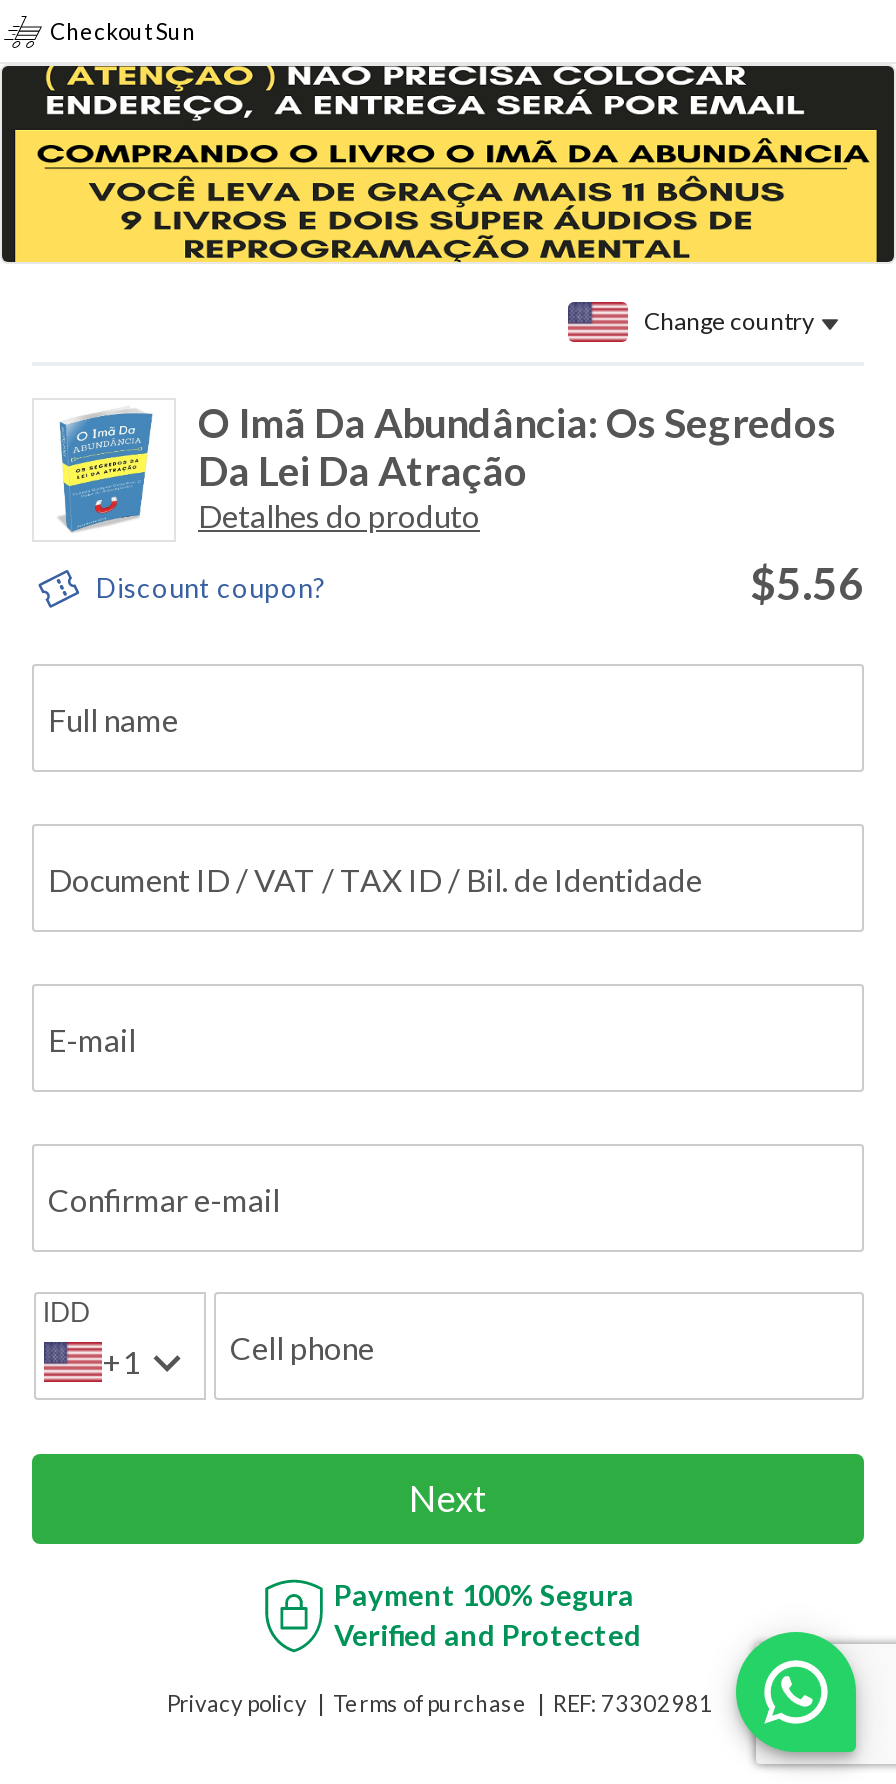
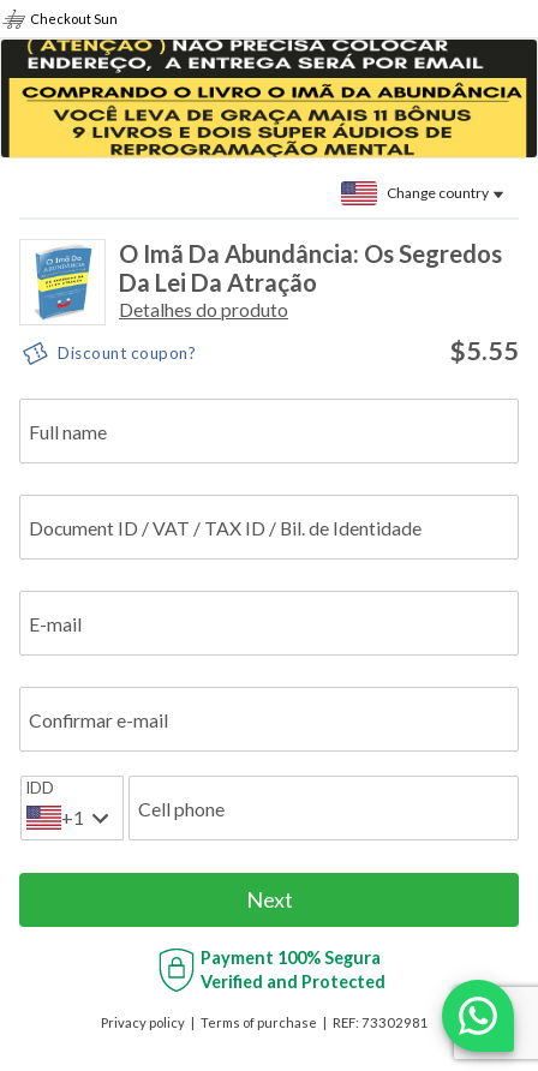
[750,558,864,610] $5.56 -> [450,335,519,366] $5.55

